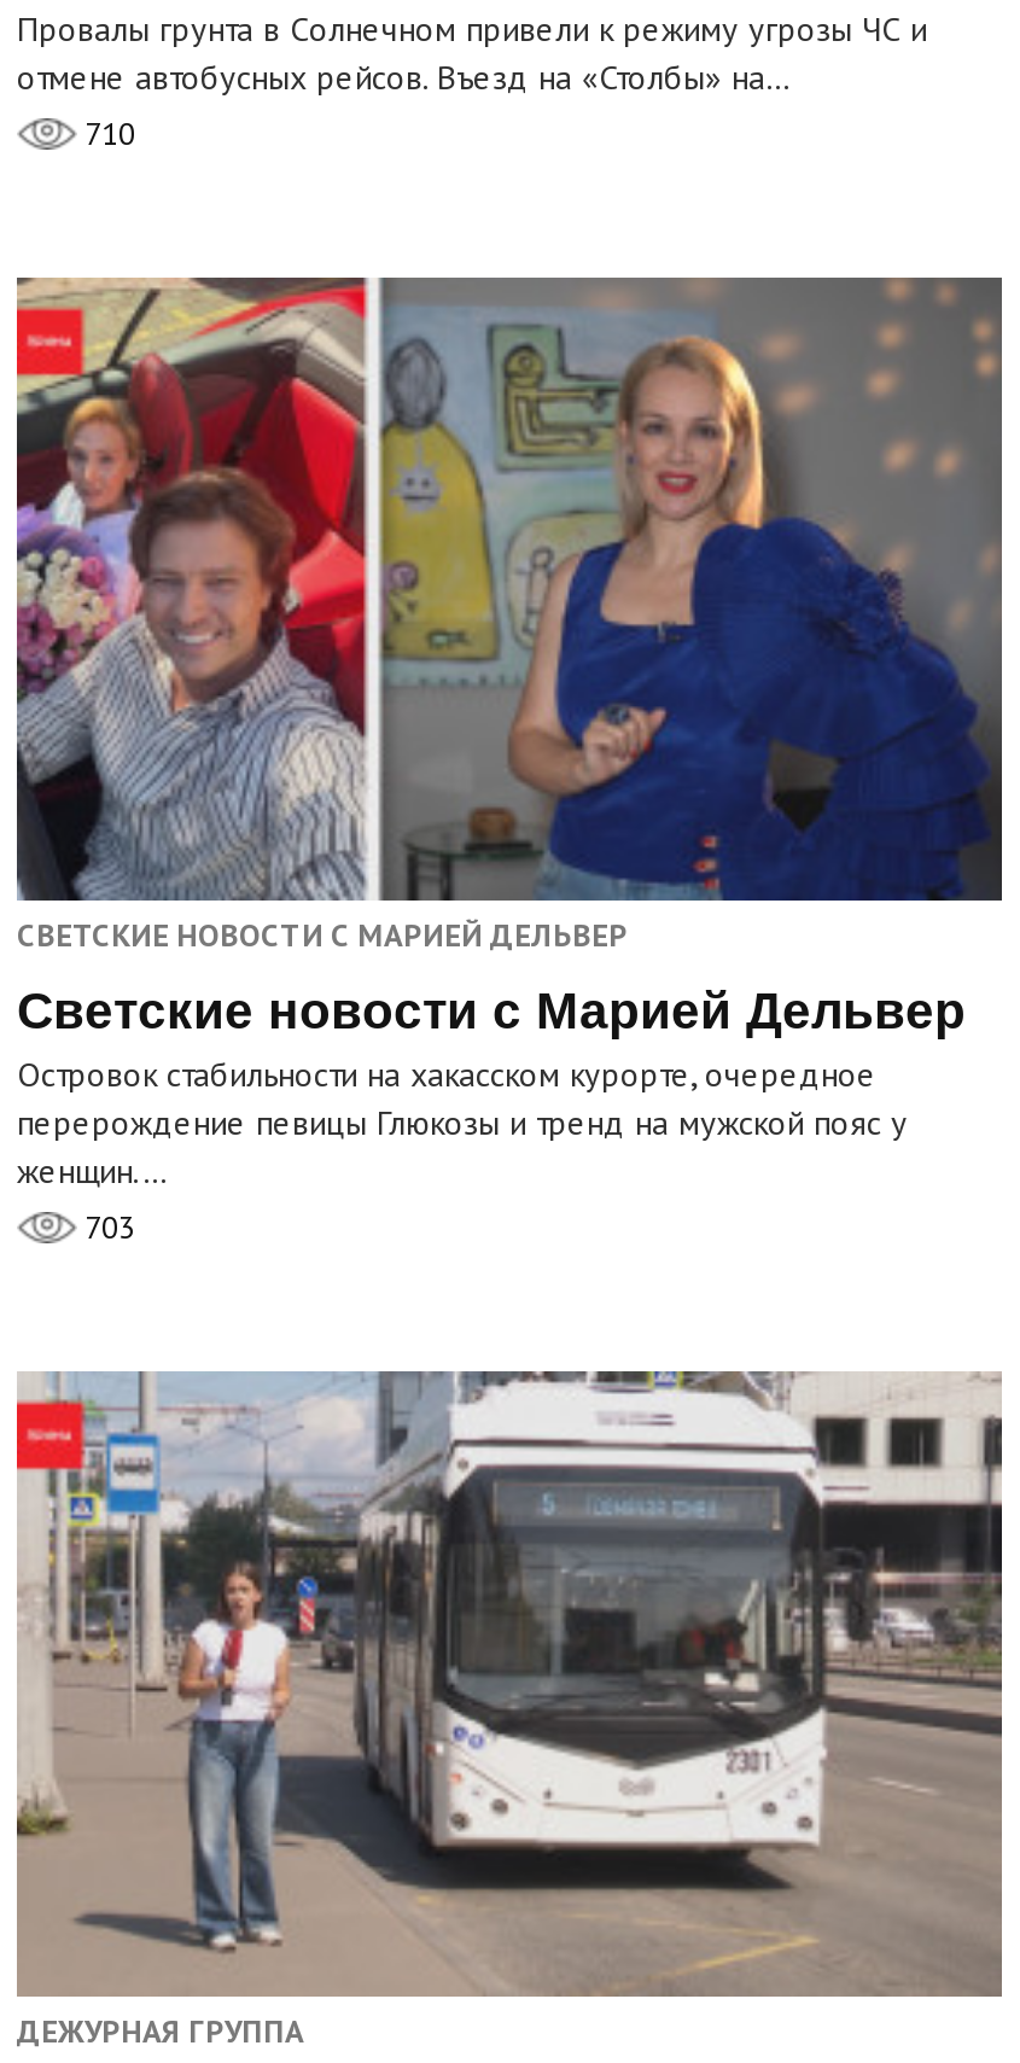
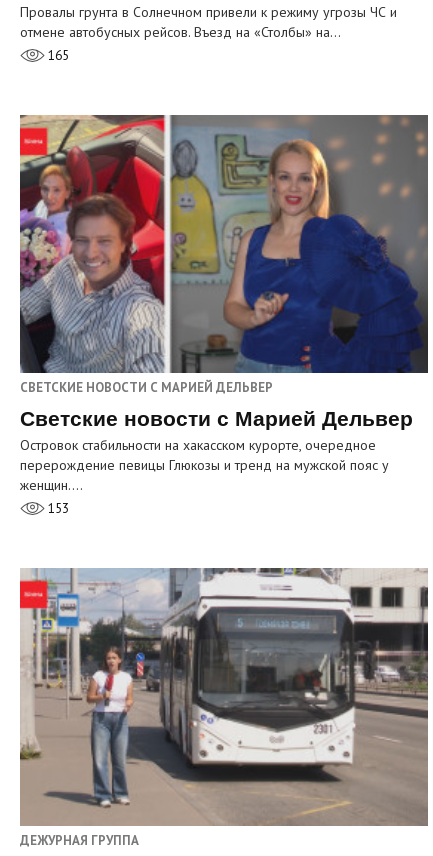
[77,114,135,155] 710 -> [45,47,69,64] 165
[77,1208,135,1249] 703 -> [45,500,69,517] 153

